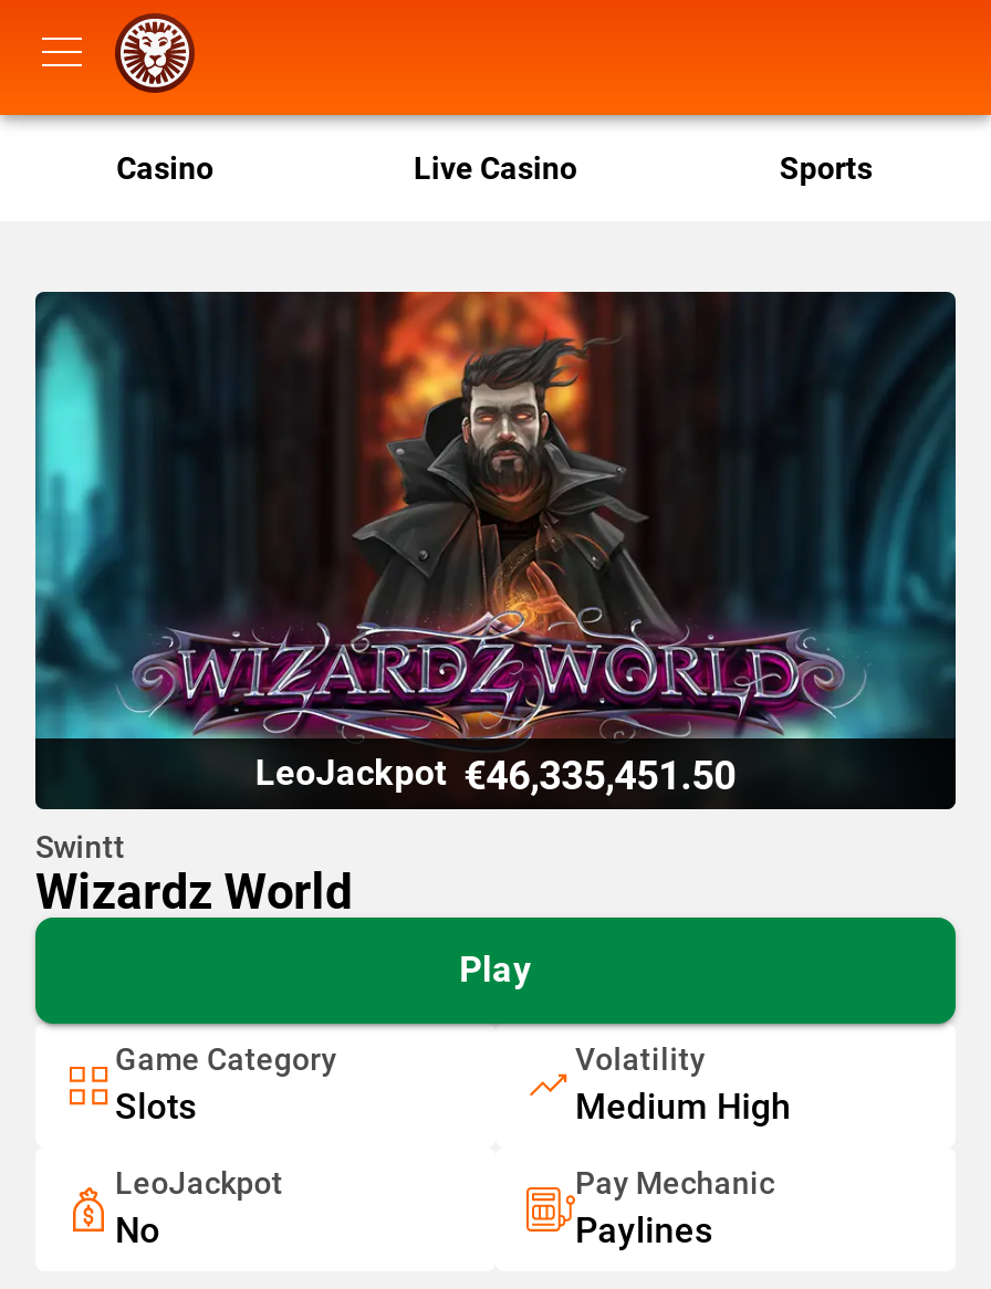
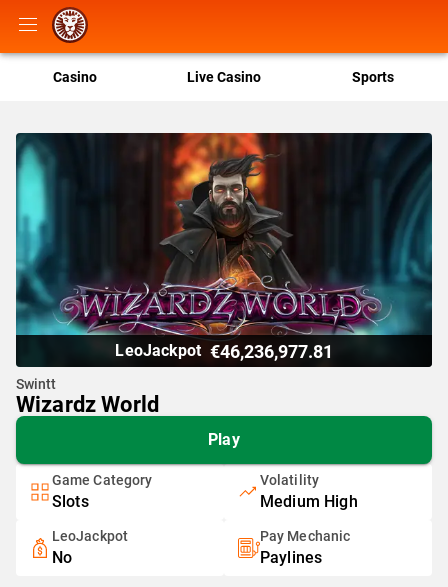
[255,751,736,797] LeoJackpot €46,335,451.50 -> [115,340,333,361] LeoJackpot €46,236,977.81

